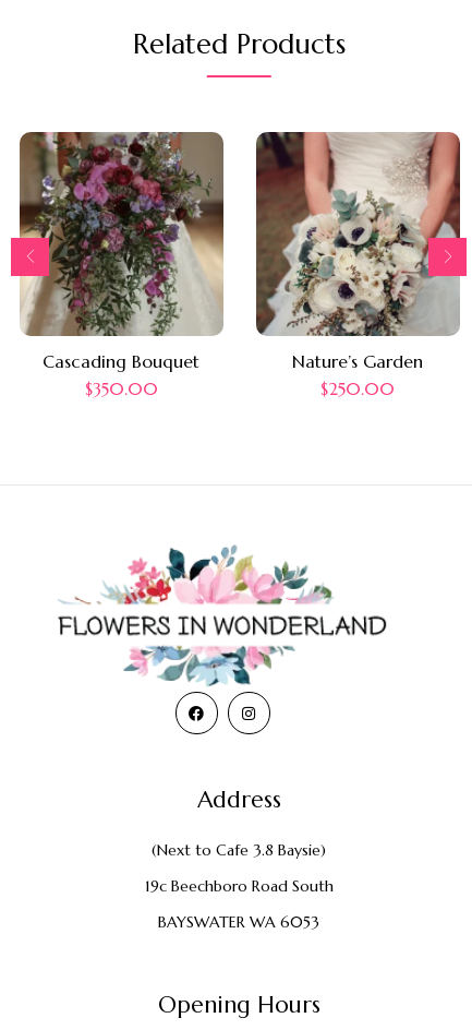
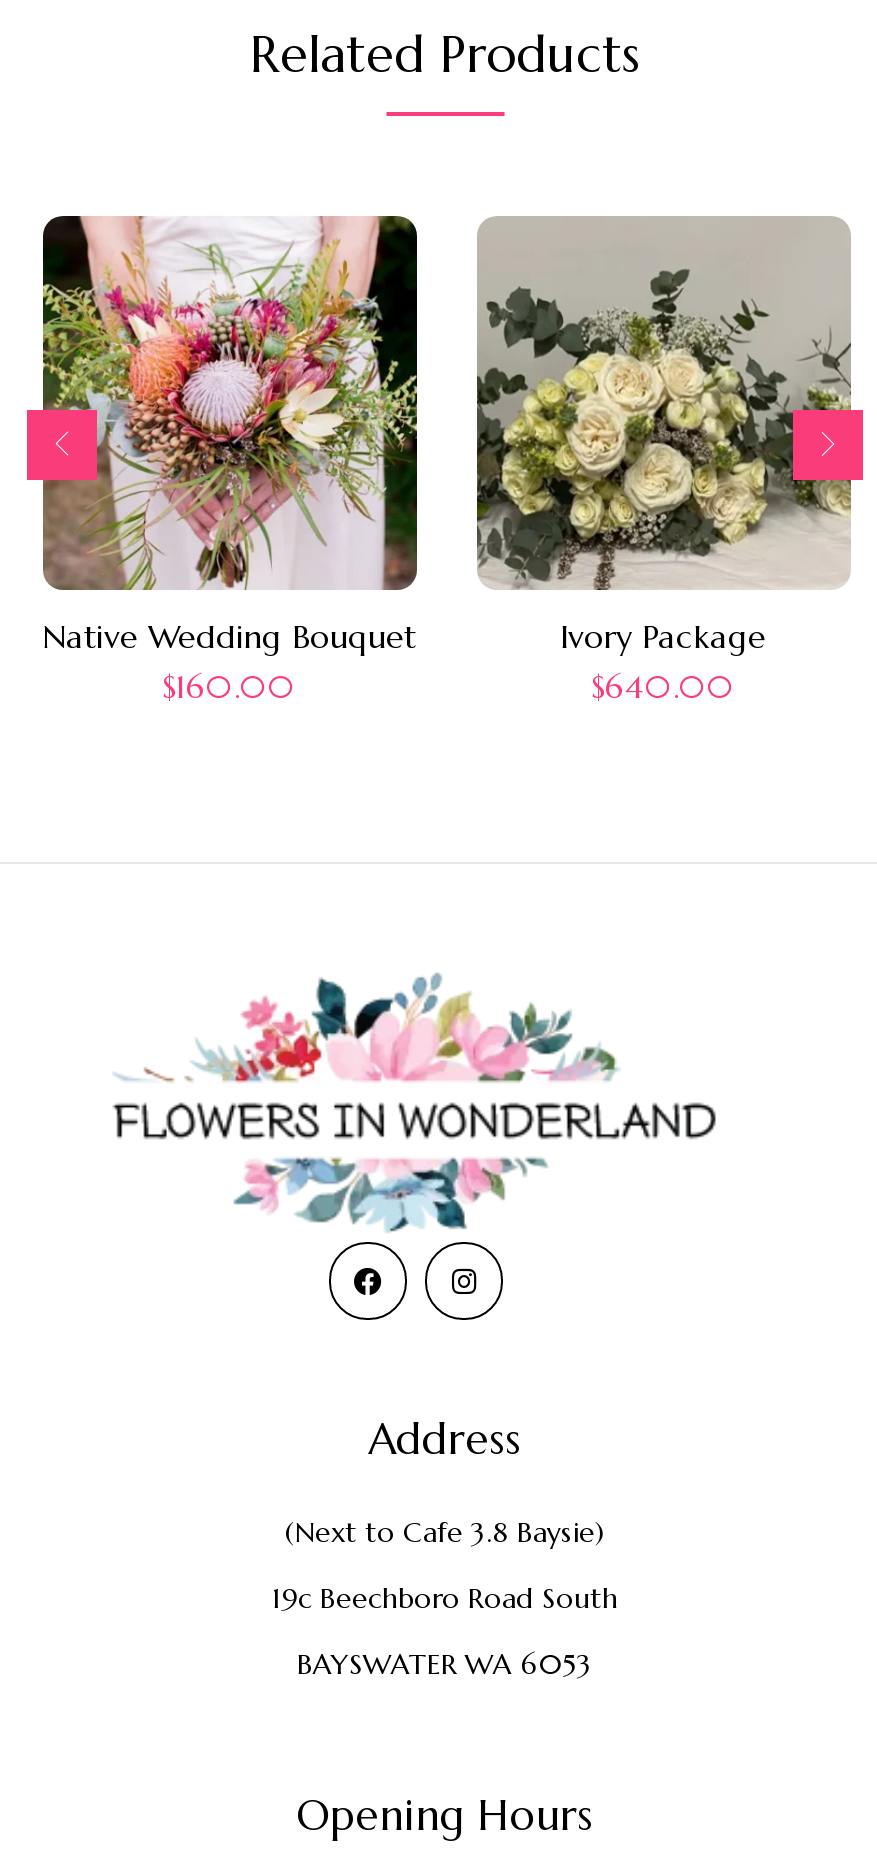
[19,131,225,400] [image] | Cascading Bouquet | $350.00 -> [41,216,419,706] [image] | Native Wedding Bouquet | $160.00
[256,132,460,400] [image] | Nature’s Garden | $250.00 -> [477,216,851,706] [image] | Ivory Package | $640.00

